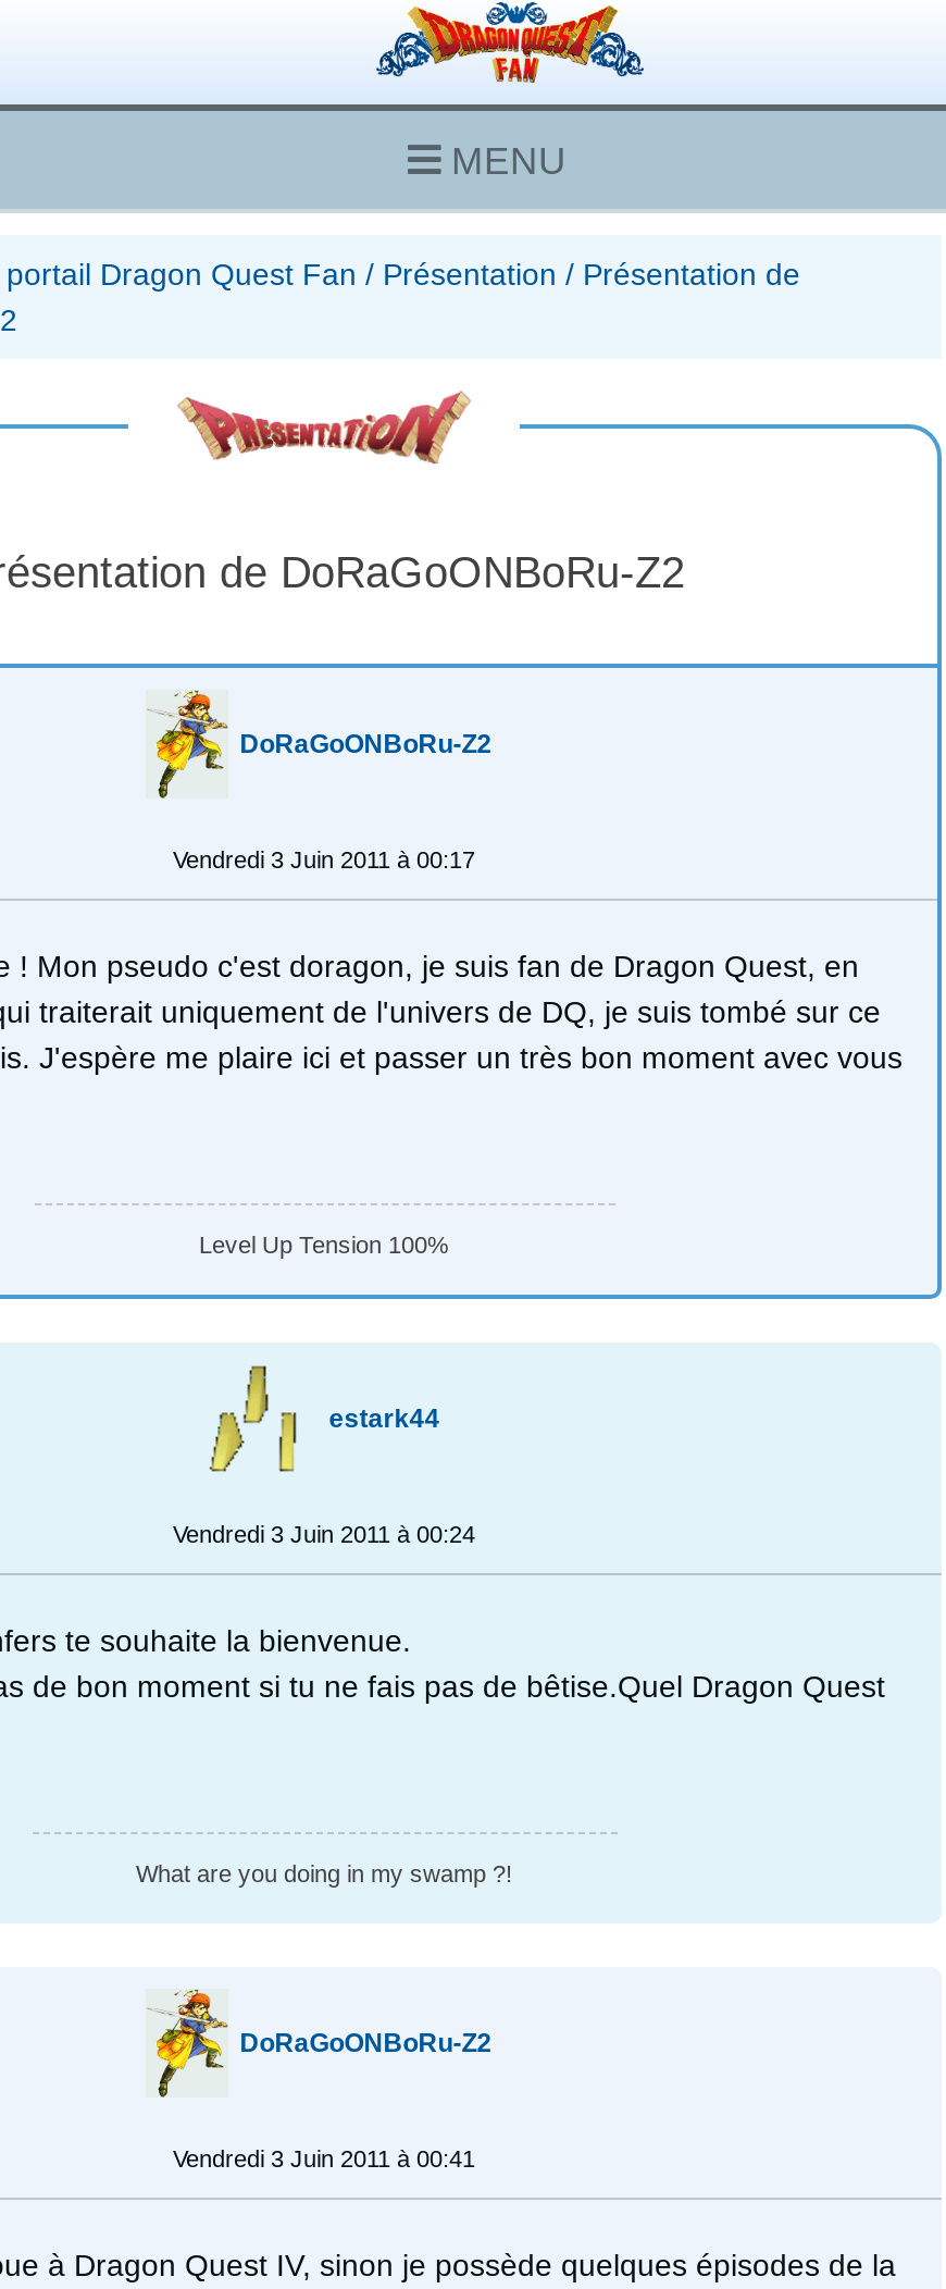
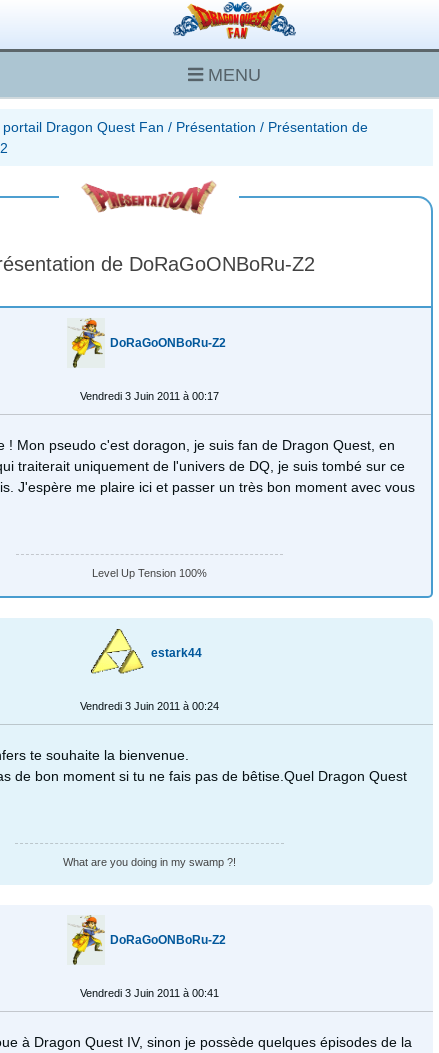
[198,1366,311,1475] [image] -> [90,629,144,677] [image]

